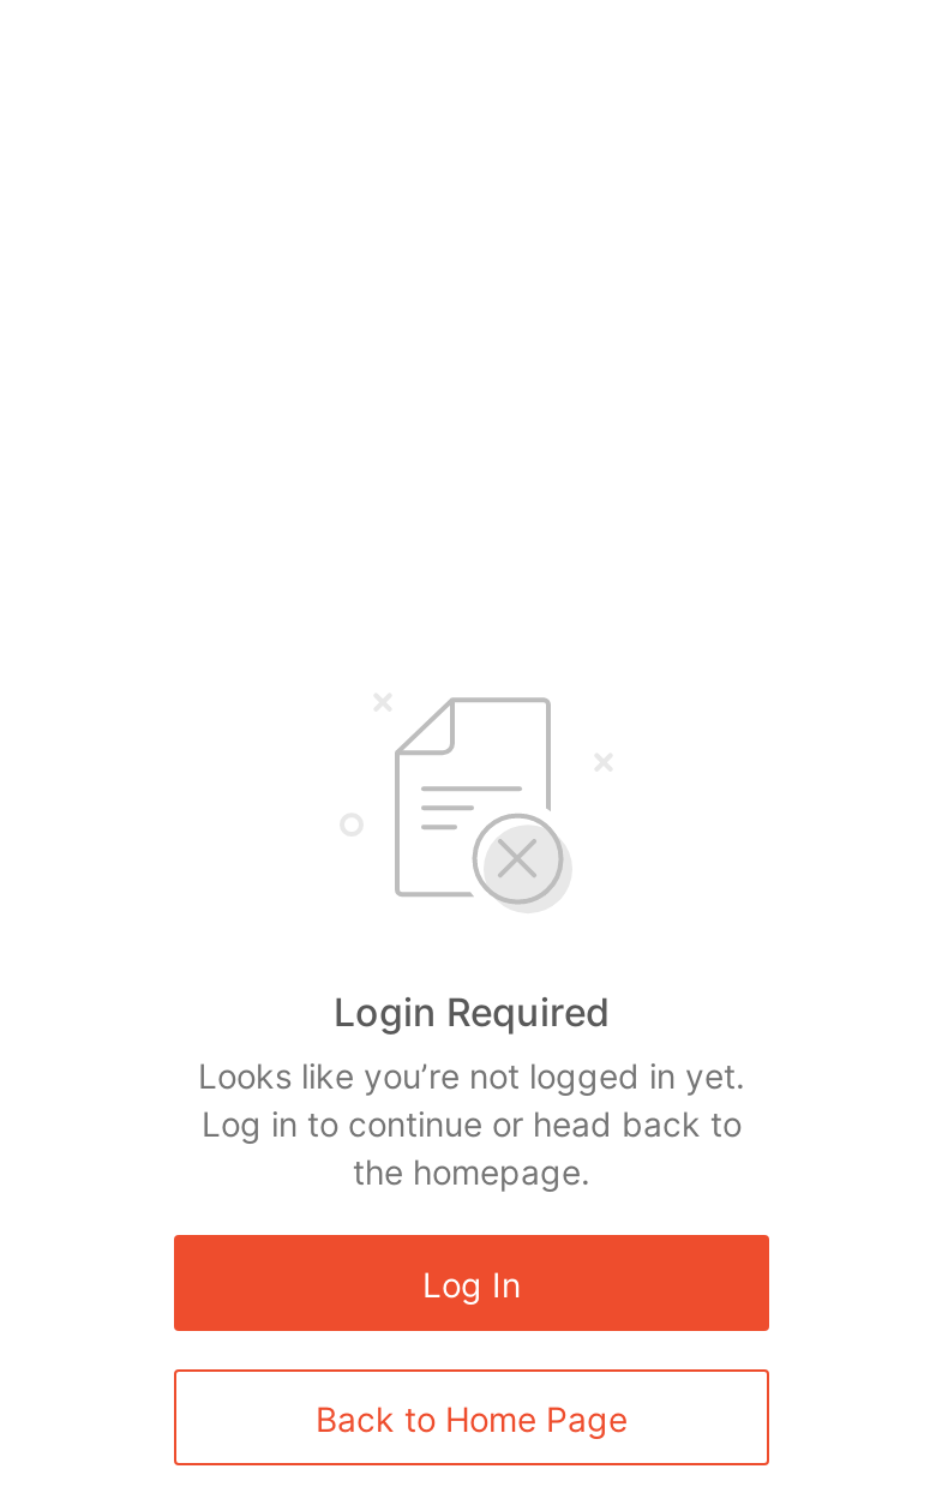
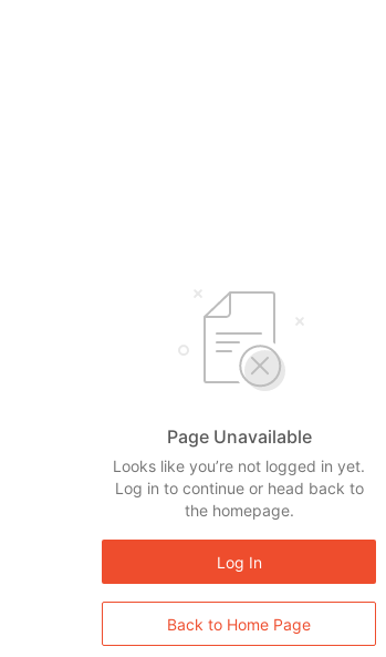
[334,988,610,1036] Login Required -> [166,425,311,448] Page Unavailable

